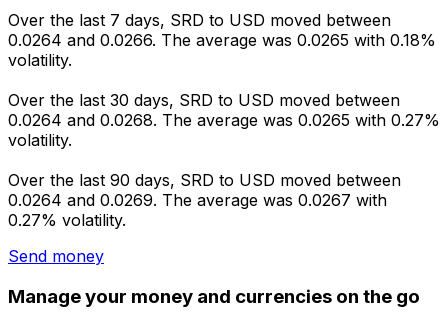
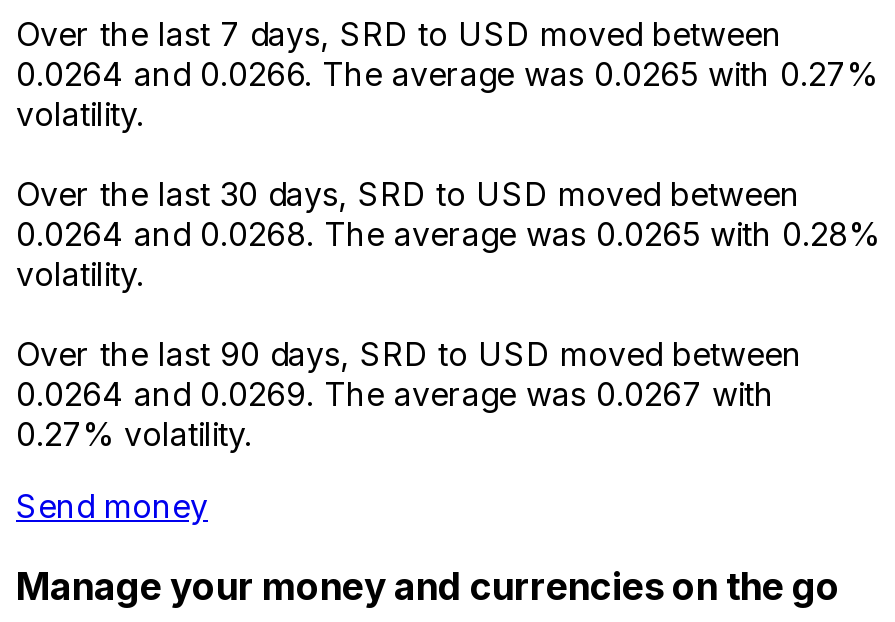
[8,30,436,50] 0.0264 and 0.0266. The average was 0.0265 with 0.18% -> [16,54,878,94] 0.0264 and 0.0266. The average was 0.0265 with 0.27%
[8,110,440,130] 0.0264 and 0.0268. The average was 0.0265 with 0.27% -> [16,214,880,254] 0.0264 and 0.0268. The average was 0.0265 with 0.28%

